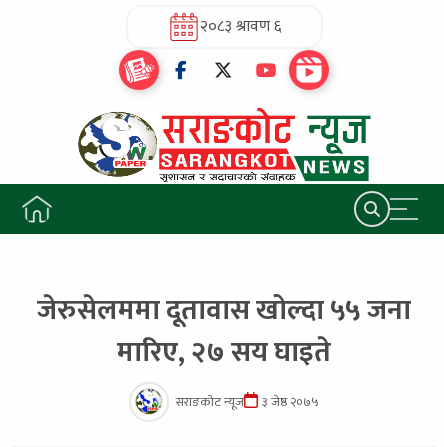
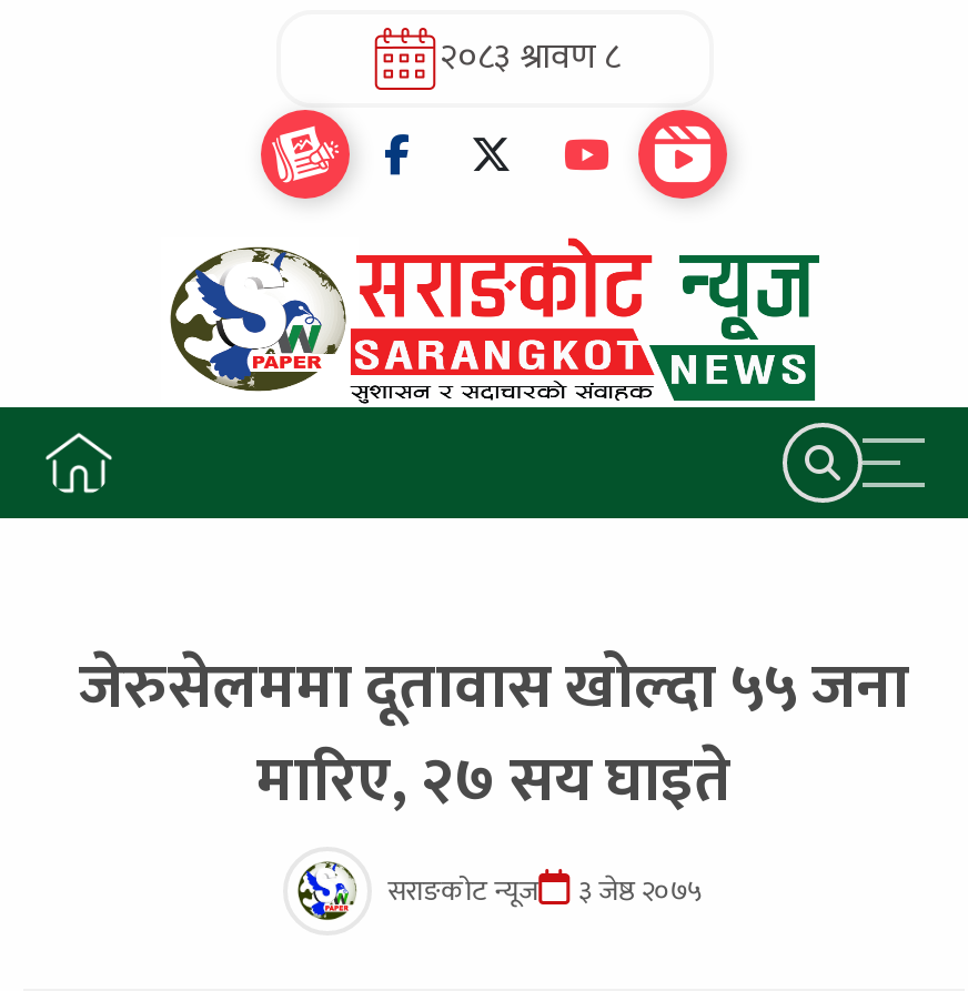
[199,13,280,40] २०८३ श्रावण ६ -> [440,27,619,87] २०८३ श्रावण ८

